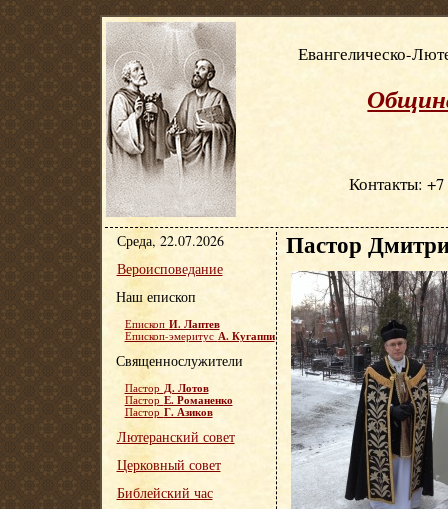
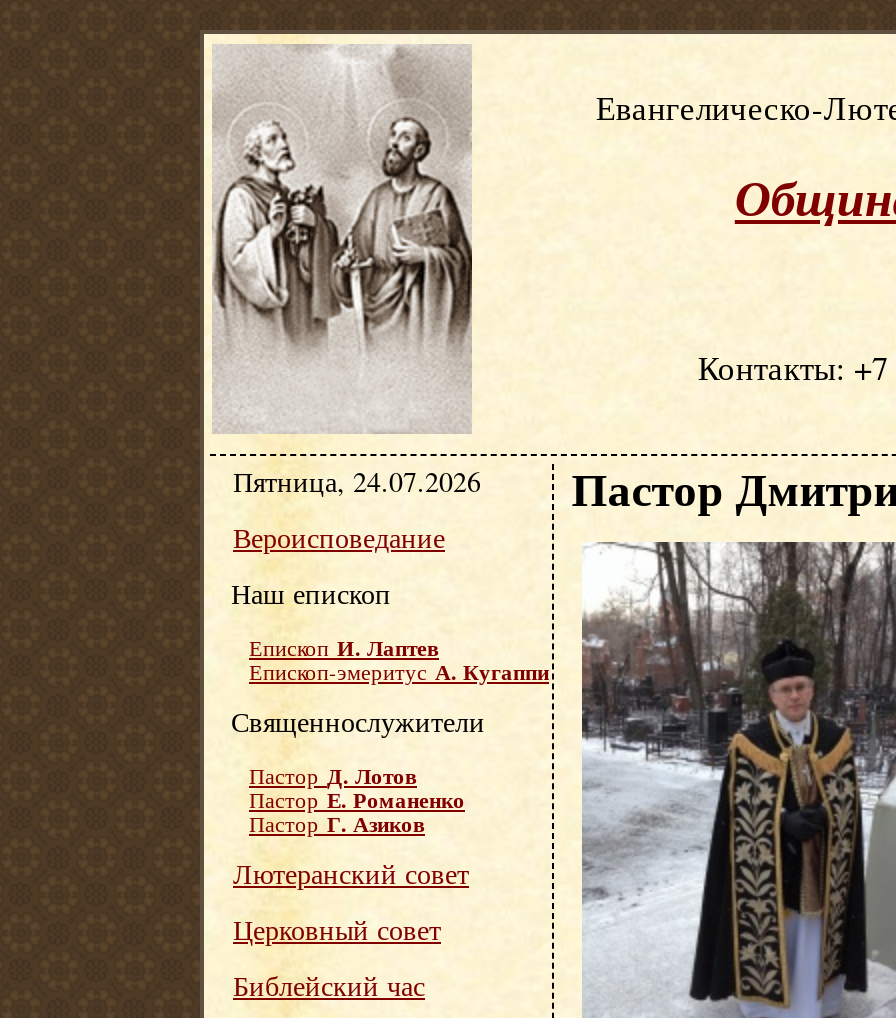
[106,231,223,250] Среда, 22.07.2026 -> [213,462,481,500] Пятница, 24.07.2026

